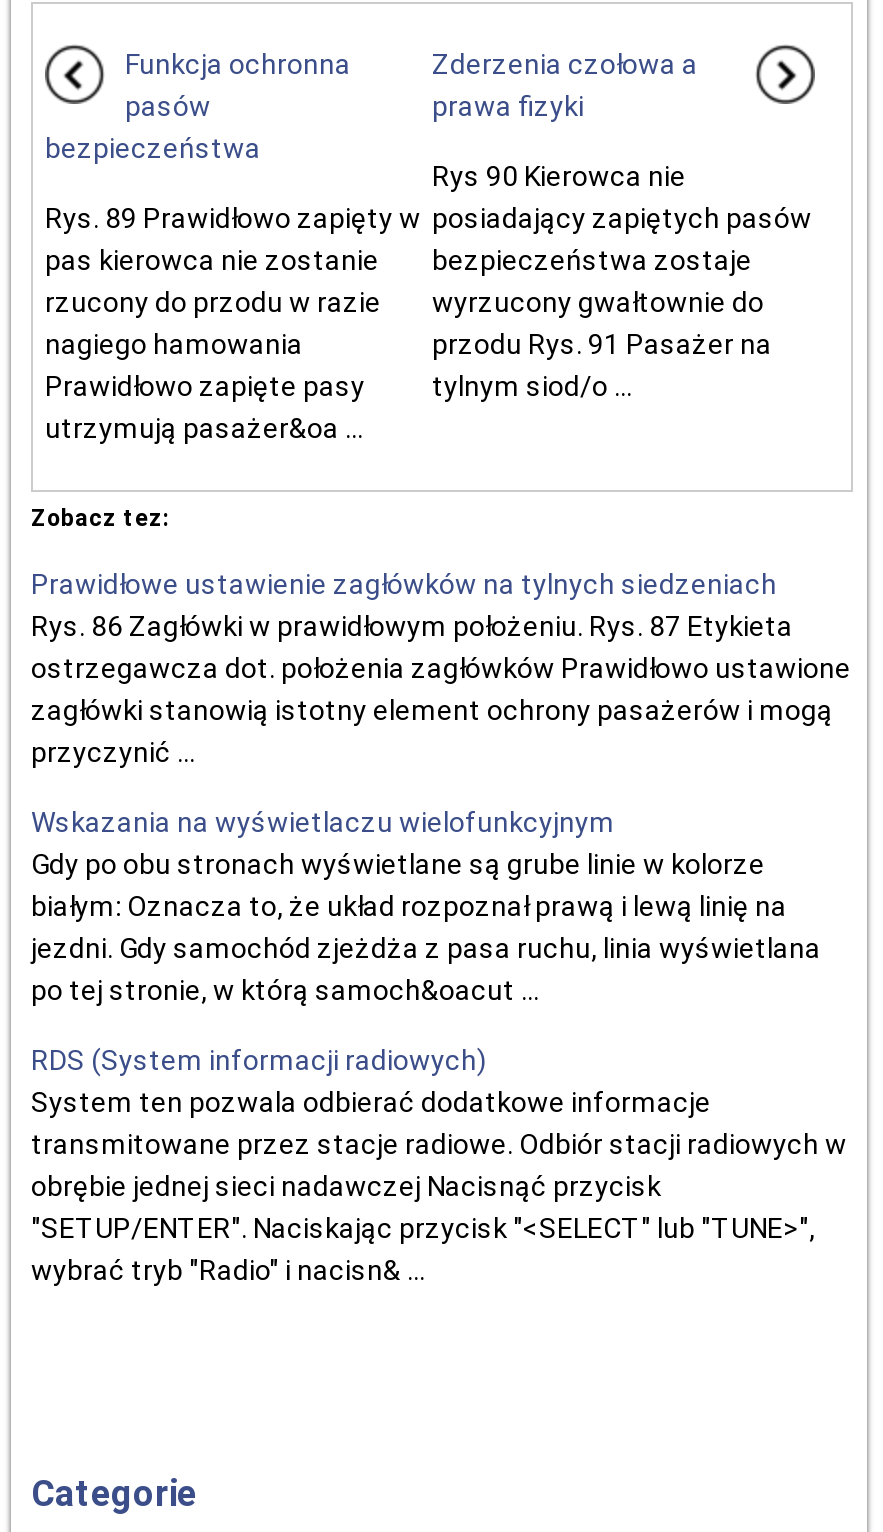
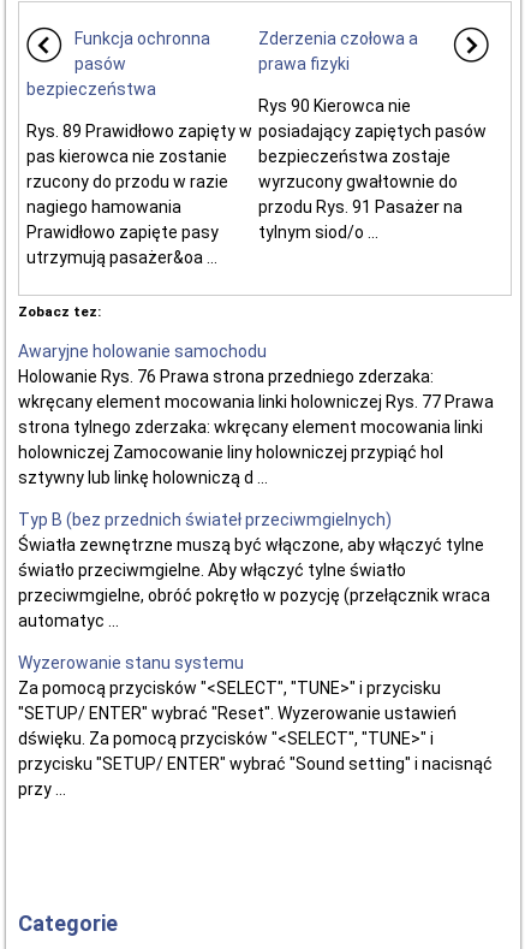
[31,568,851,768] Prawidłowe ustawienie zagłówków na tylnych siedzeniach | Rys. 86 Zagłówki w prawidłowym położeniu. Rys. 87 Etykieta | ostrzegawcza dot. położenia zagłówków Prawidłowo ustawione | zagłówki stanowią istotny element ochrony pasażerów i mogą | przyczynić ... -> [18,342,494,487] Awaryjne holowanie samochodu | Holowanie Rys. 76 Prawa strona przedniego zderzaka: | wkręcany element mocowania linki holowniczej Rys. 77 Prawa | strona tylnego zderzaka: wkręcany element mocowania linki | holowniczej Zamocowanie liny holowniczej przypiąć hol | sztywny lub linkę holowniczą d ...
[31,806,821,1006] Wskazania na wyświetlaczu wielofunkcyjnym | Gdy po obu stronach wyświetlane są grube linie w kolorze | białym: Oznacza to, że układ rozpoznał prawą i lewą linię na | jezdni. Gdy samochód zjeżdża z pasa ruchu, linia wyświetlana | po tej stronie, w którą samoch&oacut ... -> [18,510,490,630] Typ B (bez przednich świateł przeciwmgielnych) | Światła zewnętrzne muszą być włączone, aby włączyć tylne | światło przeciwmgielne. Aby włączyć tylne światło | przeciwmgielne, obróć pokrętło w pozycję (przełącznik wraca | automatyc ...
[31,1044,847,1286] RDS (System informacji radiowych) | System ten pozwala odbierać dodatkowe informacje | transmitowane przez stacje radiowe. Odbiór stacji radiowych w | obrębie jednej sieci nadawczej Nacisnąć przycisk | "SETUP/ENTER". Naciskając przycisk "<SELECT" lub "TUNE>", | wybrać tryb "Radio" i nacisn& ... -> [18,653,493,799] Wyzerowanie stanu systemu | Za pomocą przycisków "<SELECT", "TUNE>" i przycisku | "SETUP/ ENTER" wybrać "Reset". Wyzerowanie ustawień | dświęku. Za pomocą przycisków "<SELECT", "TUNE>" i | przycisku "SETUP/ ENTER" wybrać "Sound setting" i nacisnąć | przy ...

